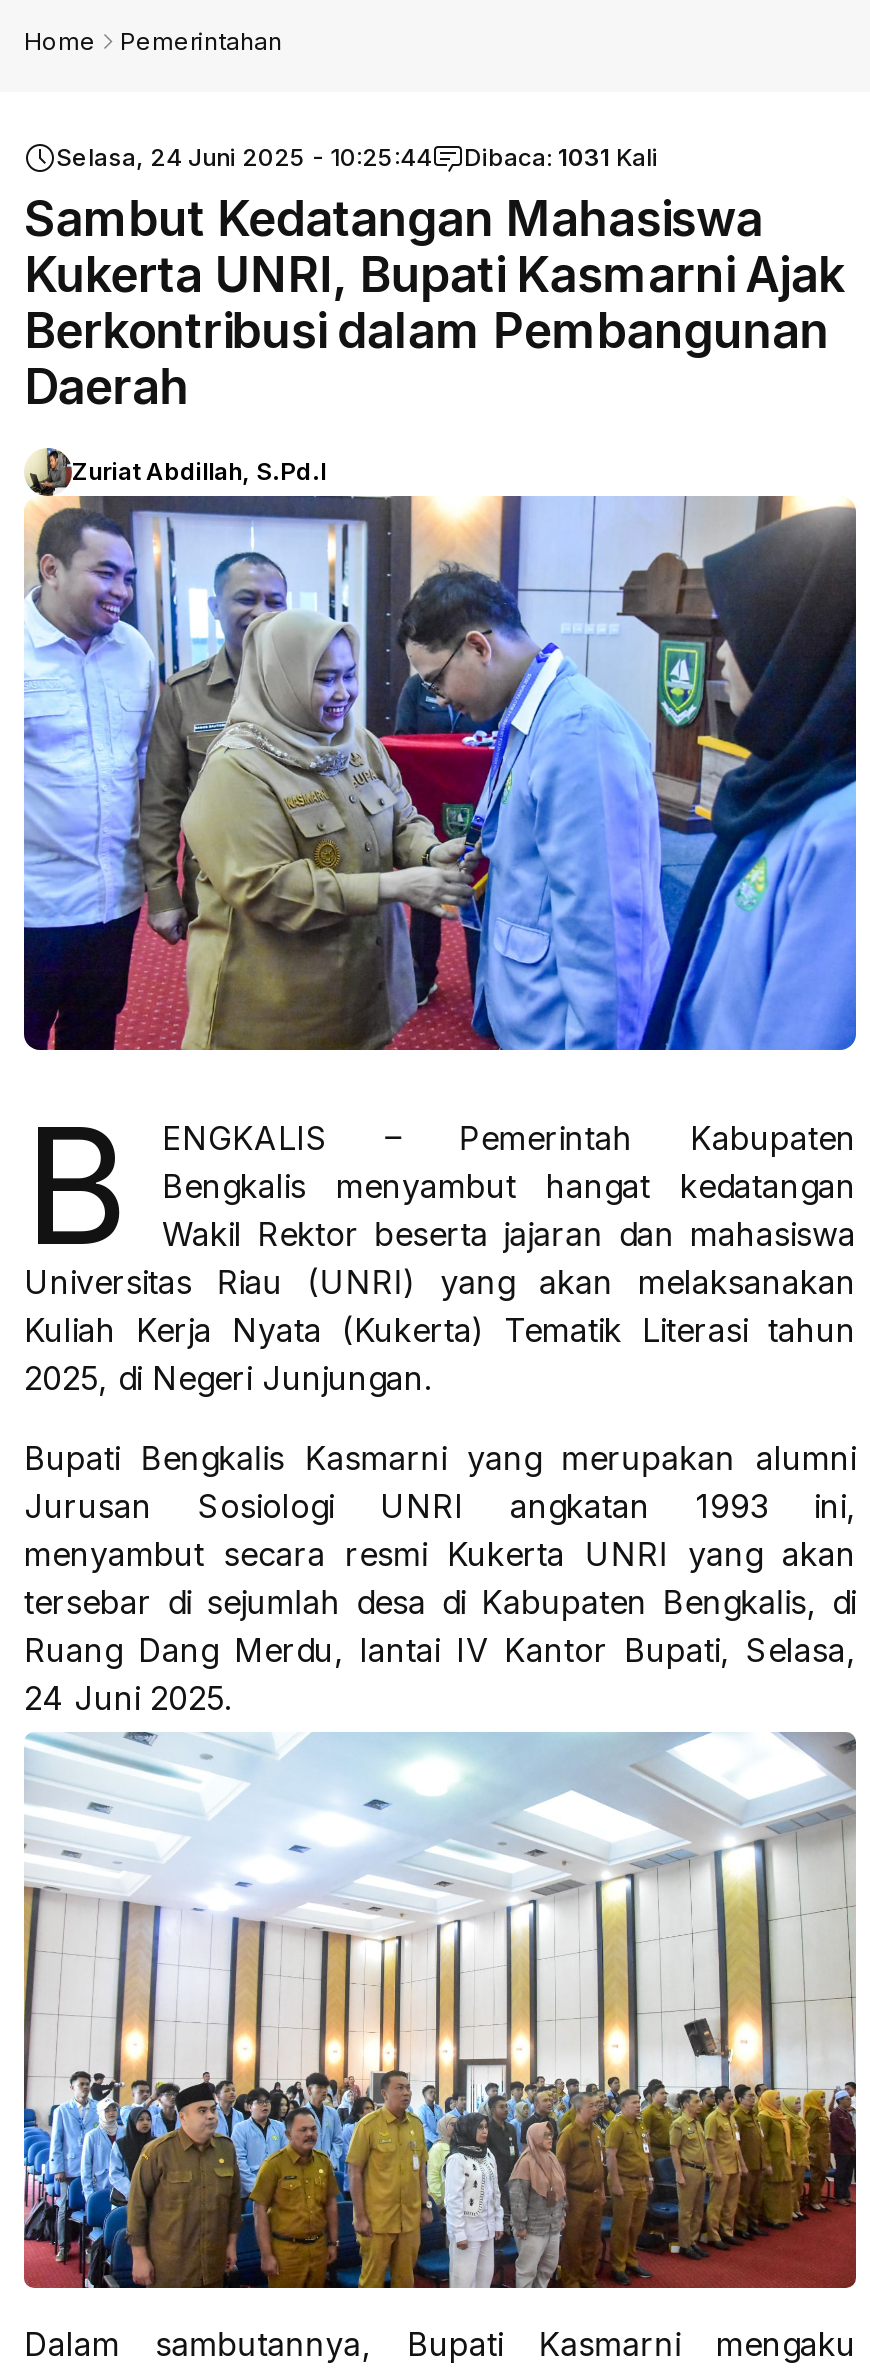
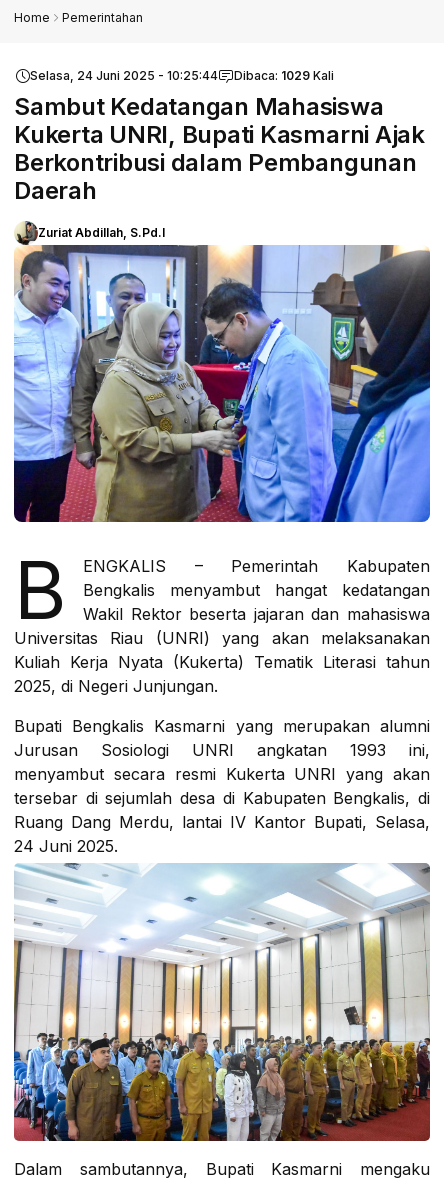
[56,142,658,172] Selasa, 24 Juni 2025 - 10:25:44 Dibaca: 1031 Kali -> [30,68,334,83] Selasa, 24 Juni 2025 - 10:25:44 Dibaca: 1029 Kali

